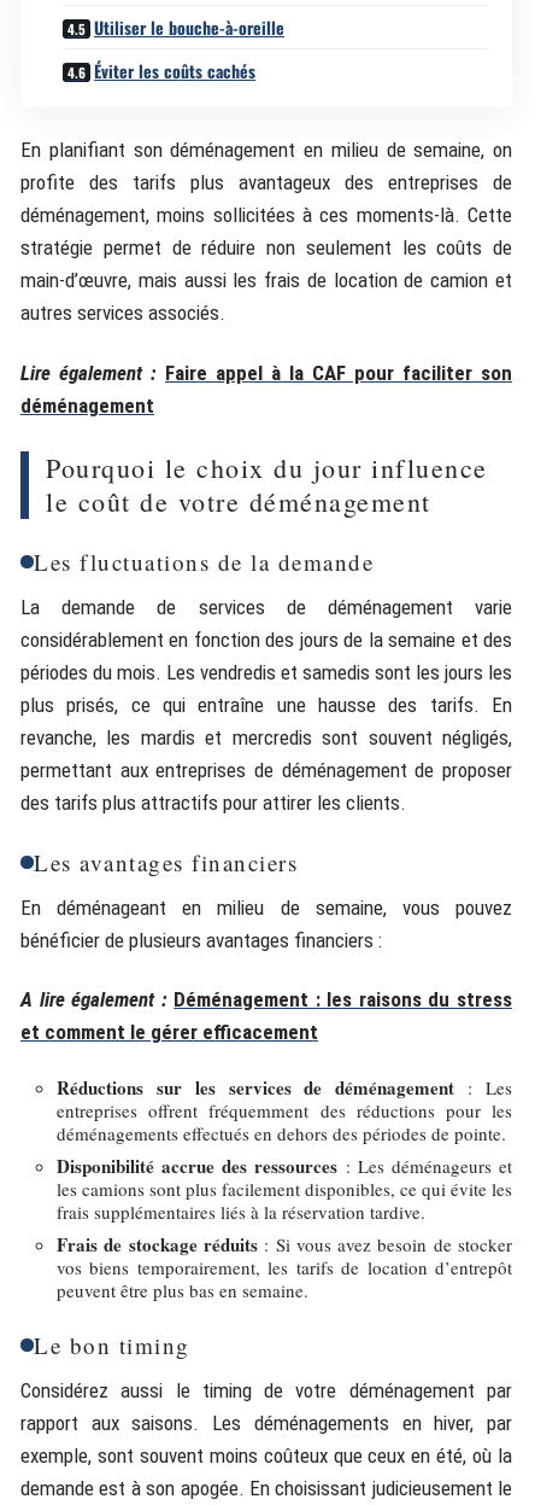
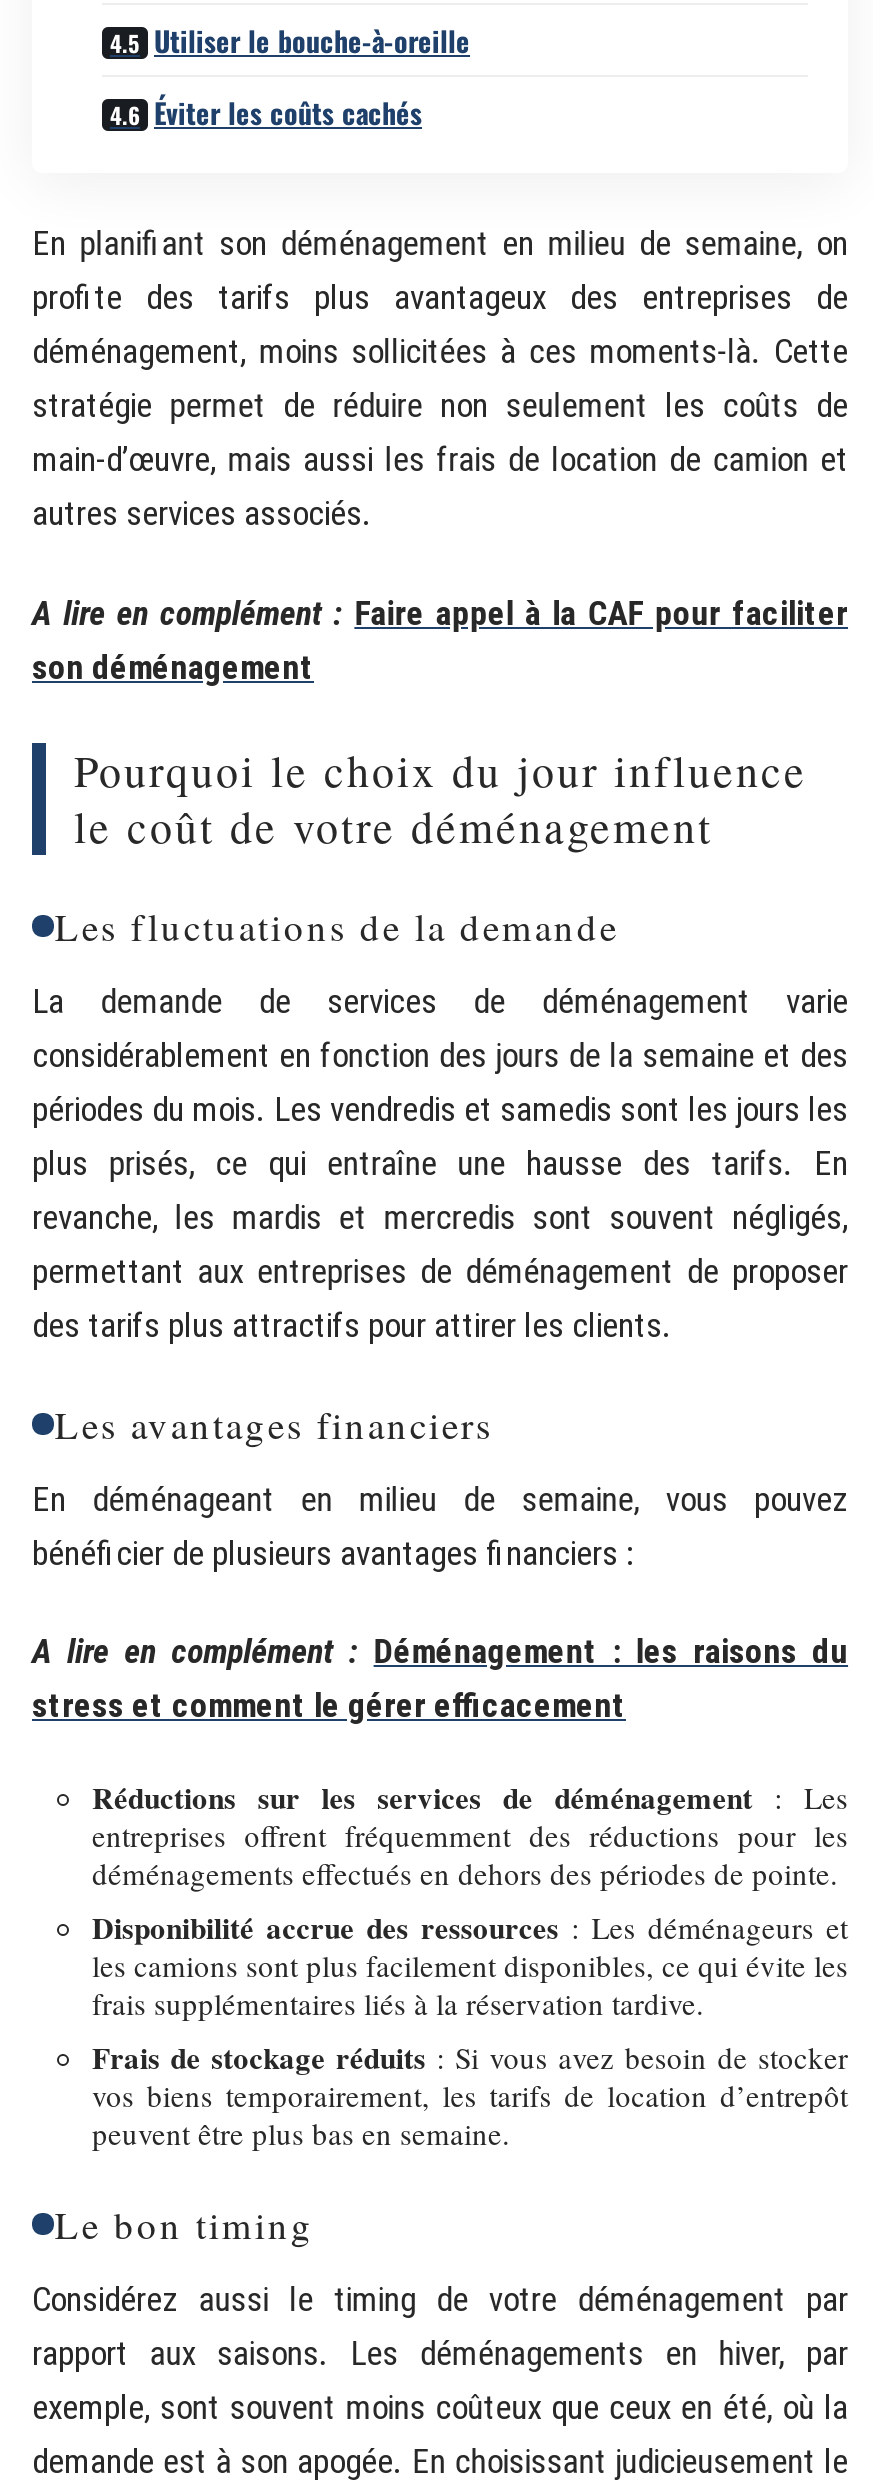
[20,360,512,417] Lire également : Faire appel à la CAF pour faciliter son | déménagement -> [32,592,848,686] A lire en complément : Faire appel à la CAF pour faciliter | son déménagement
[20,987,512,1044] A lire également : Déménagement : les raisons du stress | et comment le gérer efficacement -> [32,1631,848,1725] A lire en complément : Déménagement : les raisons du | stress et comment le gérer efficacement

